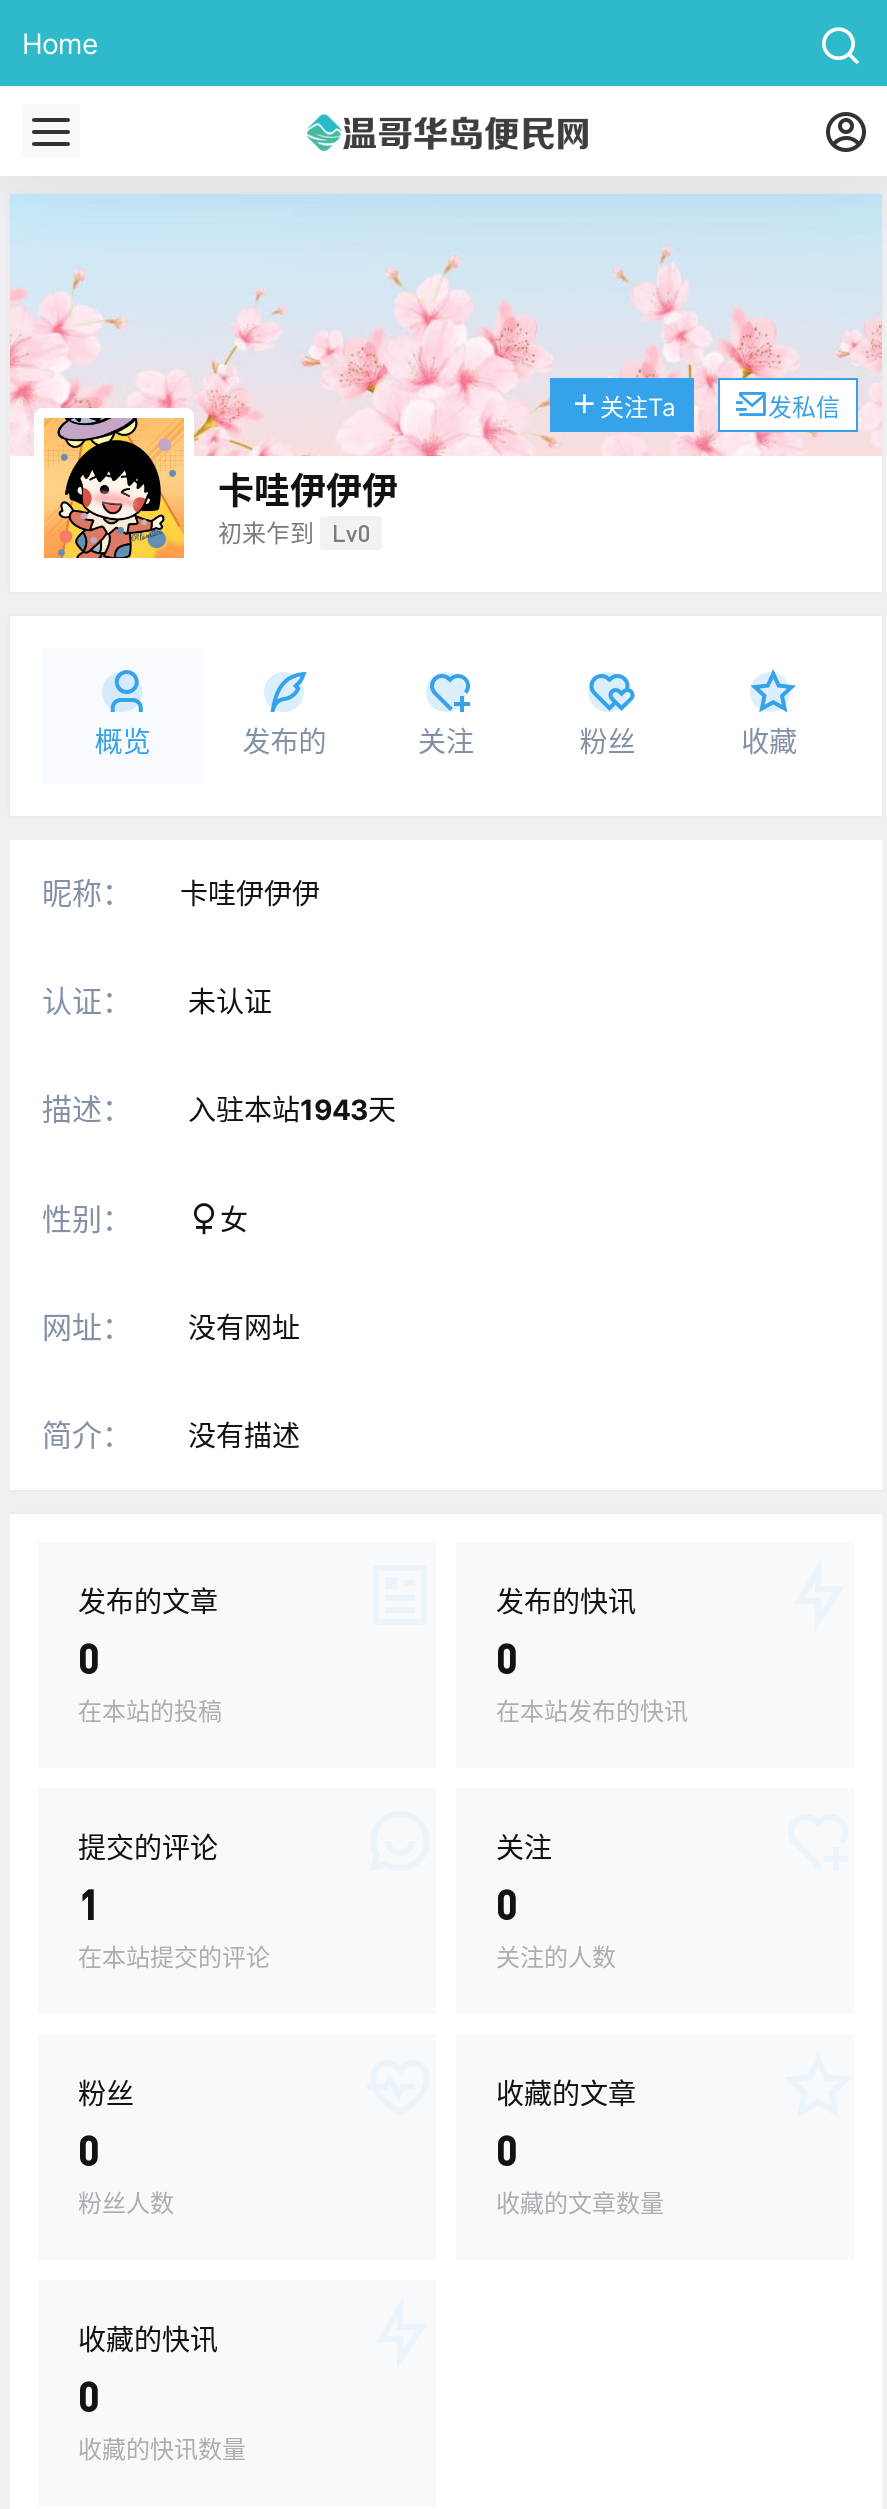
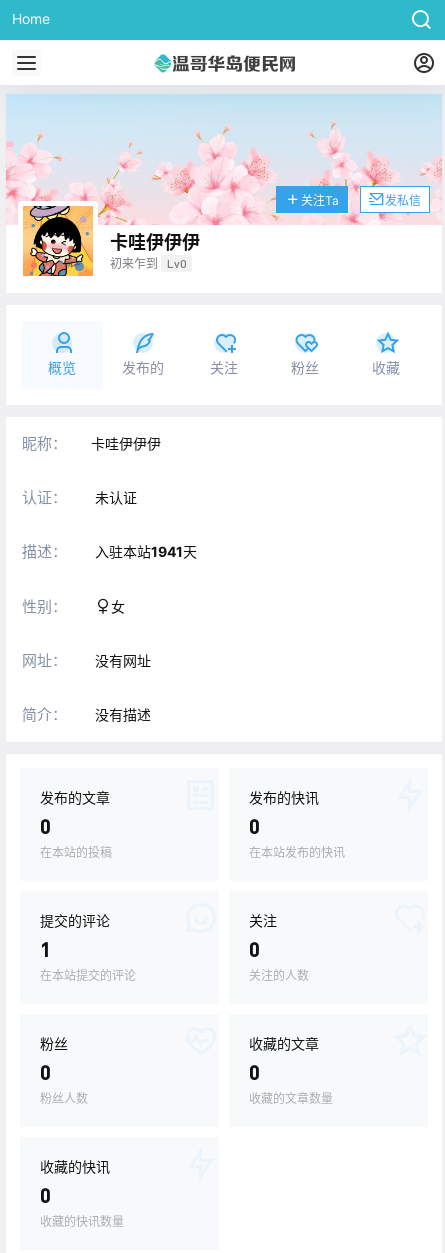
[42,1090,396,1128] 描述： 入驻本站1943天 -> [22,542,197,561] 描述： 入驻本站1941天

